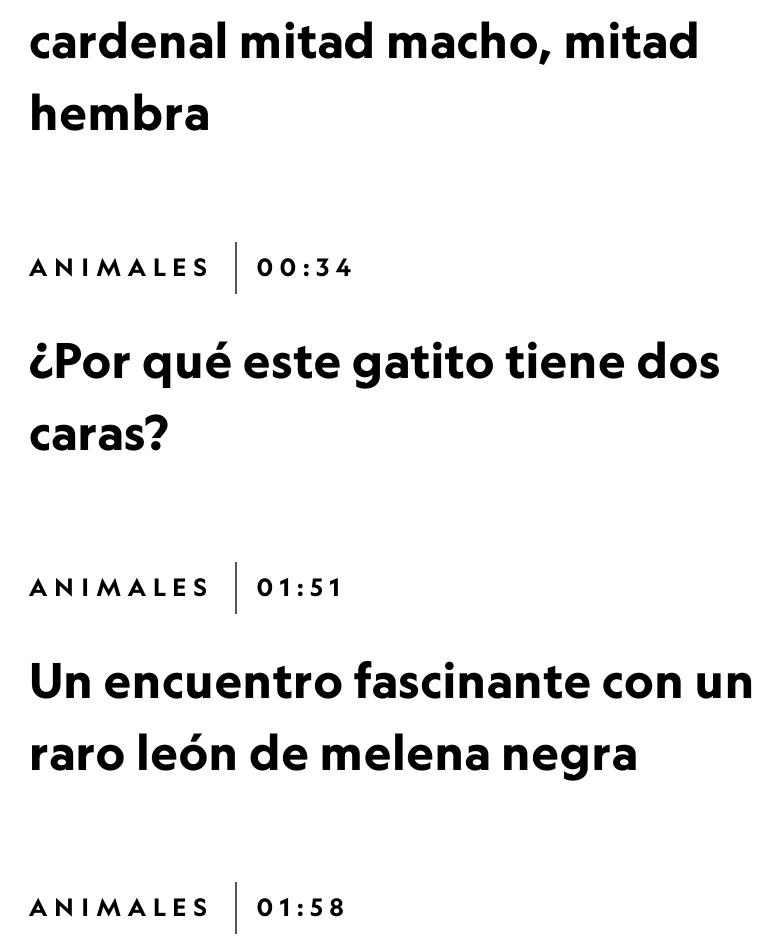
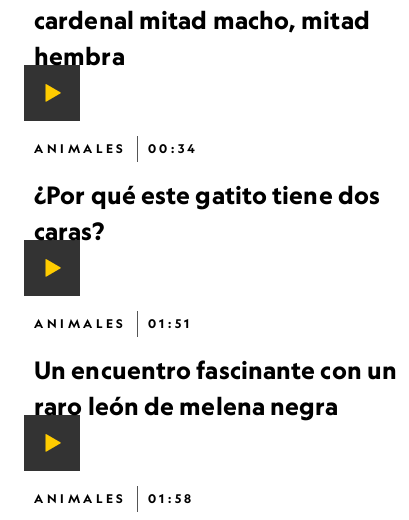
none -> [23,64,81,122] [image]
none -> [23,239,81,297] [image]
none -> [23,414,81,472] [image]

